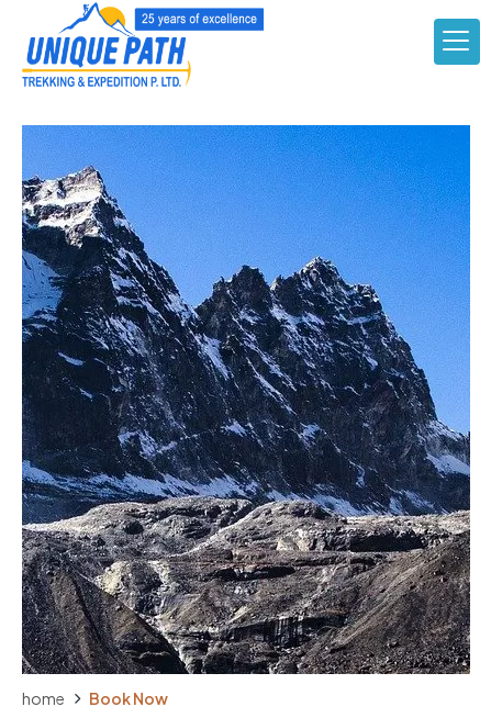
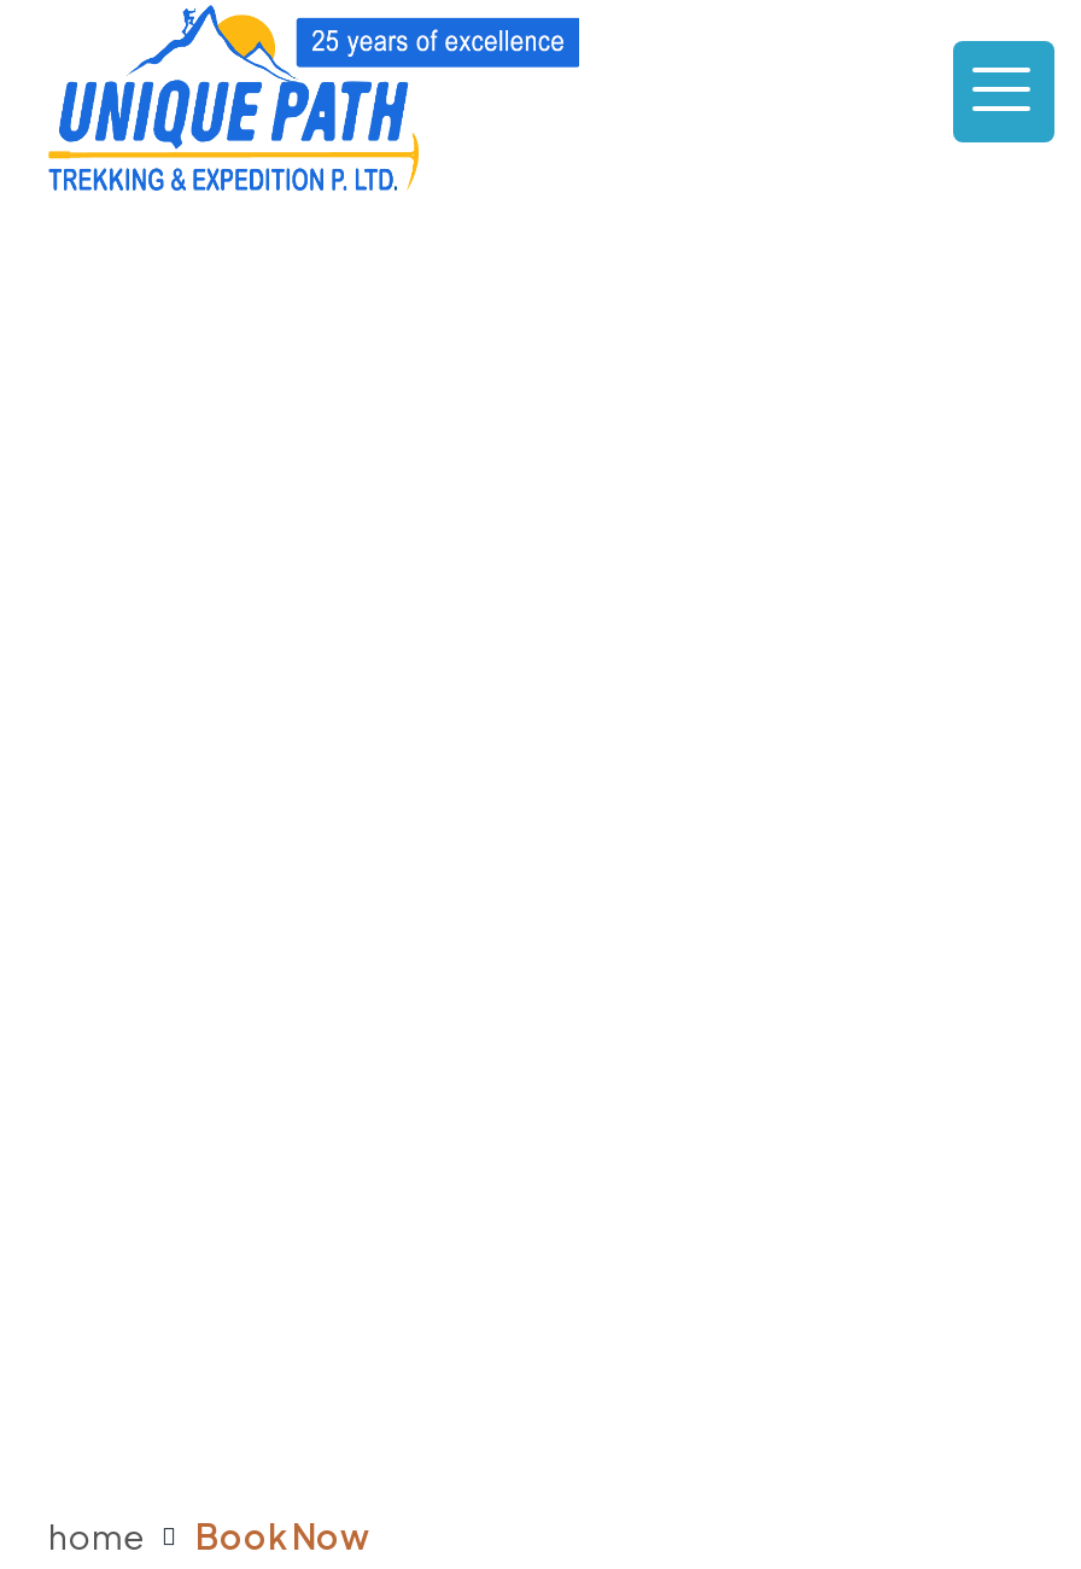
[21,124,471,675] [image] -> none

